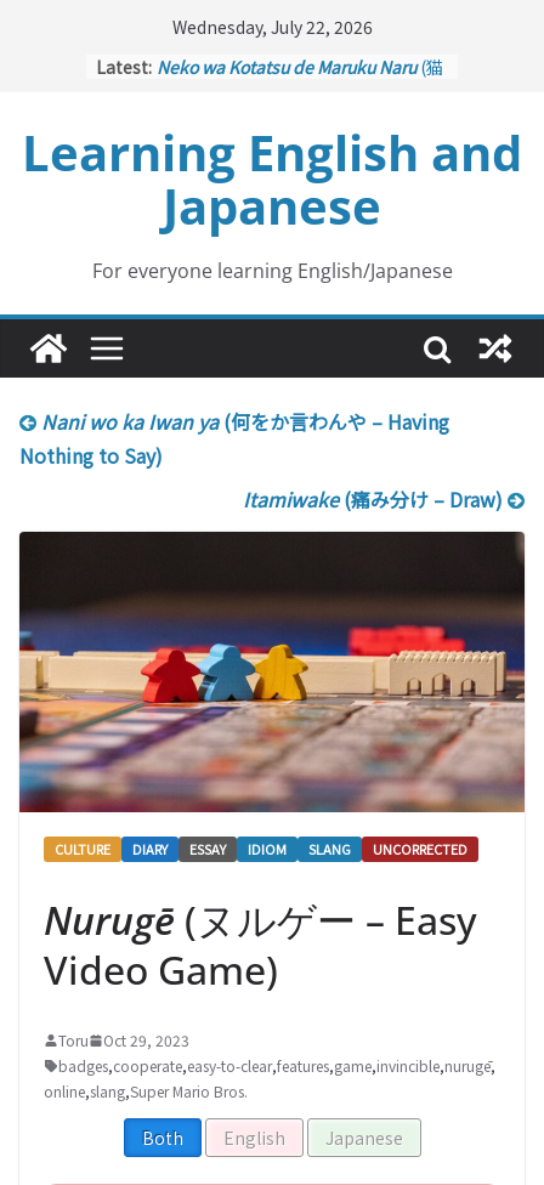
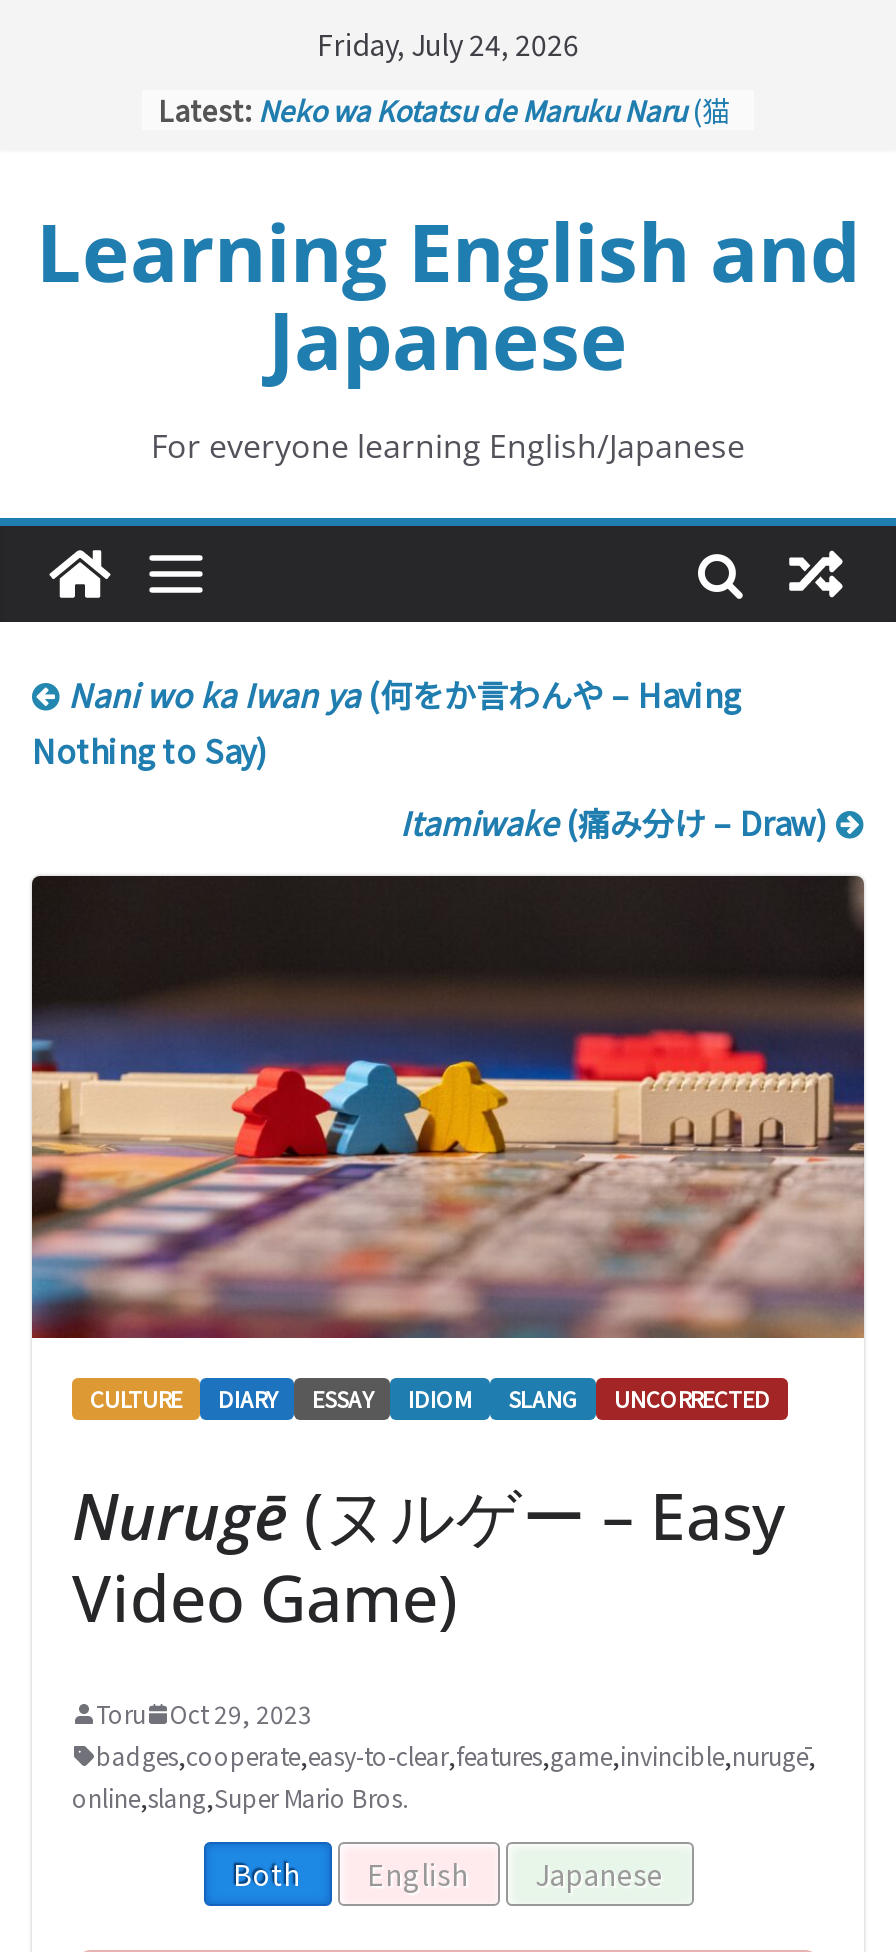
[172,15,372,39] Wednesday, July 22, 2026 -> [317,24,579,64] Friday, July 24, 2026

